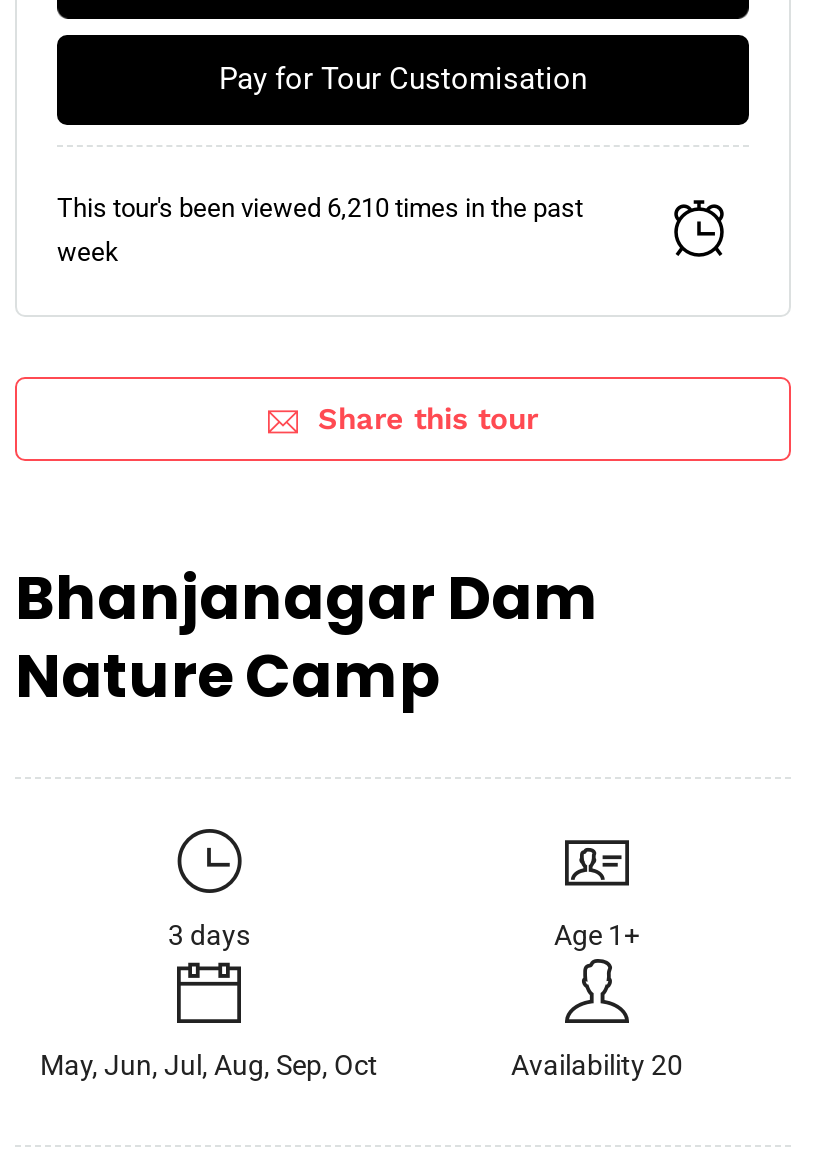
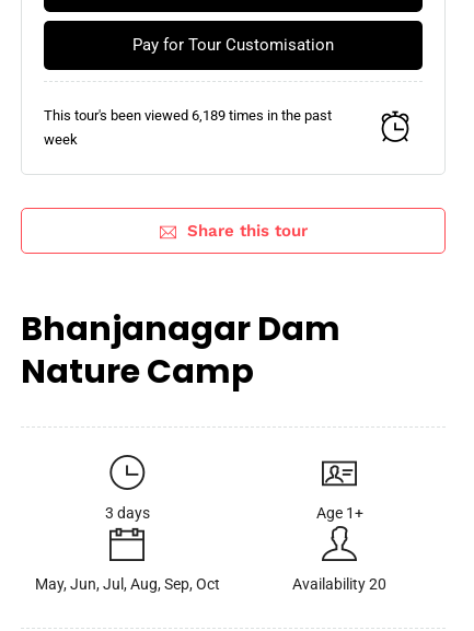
[57,194,583,224] This tour's been viewed 6,210 times in the past -> [44,107,332,124] This tour's been viewed 6,189 times in the past

